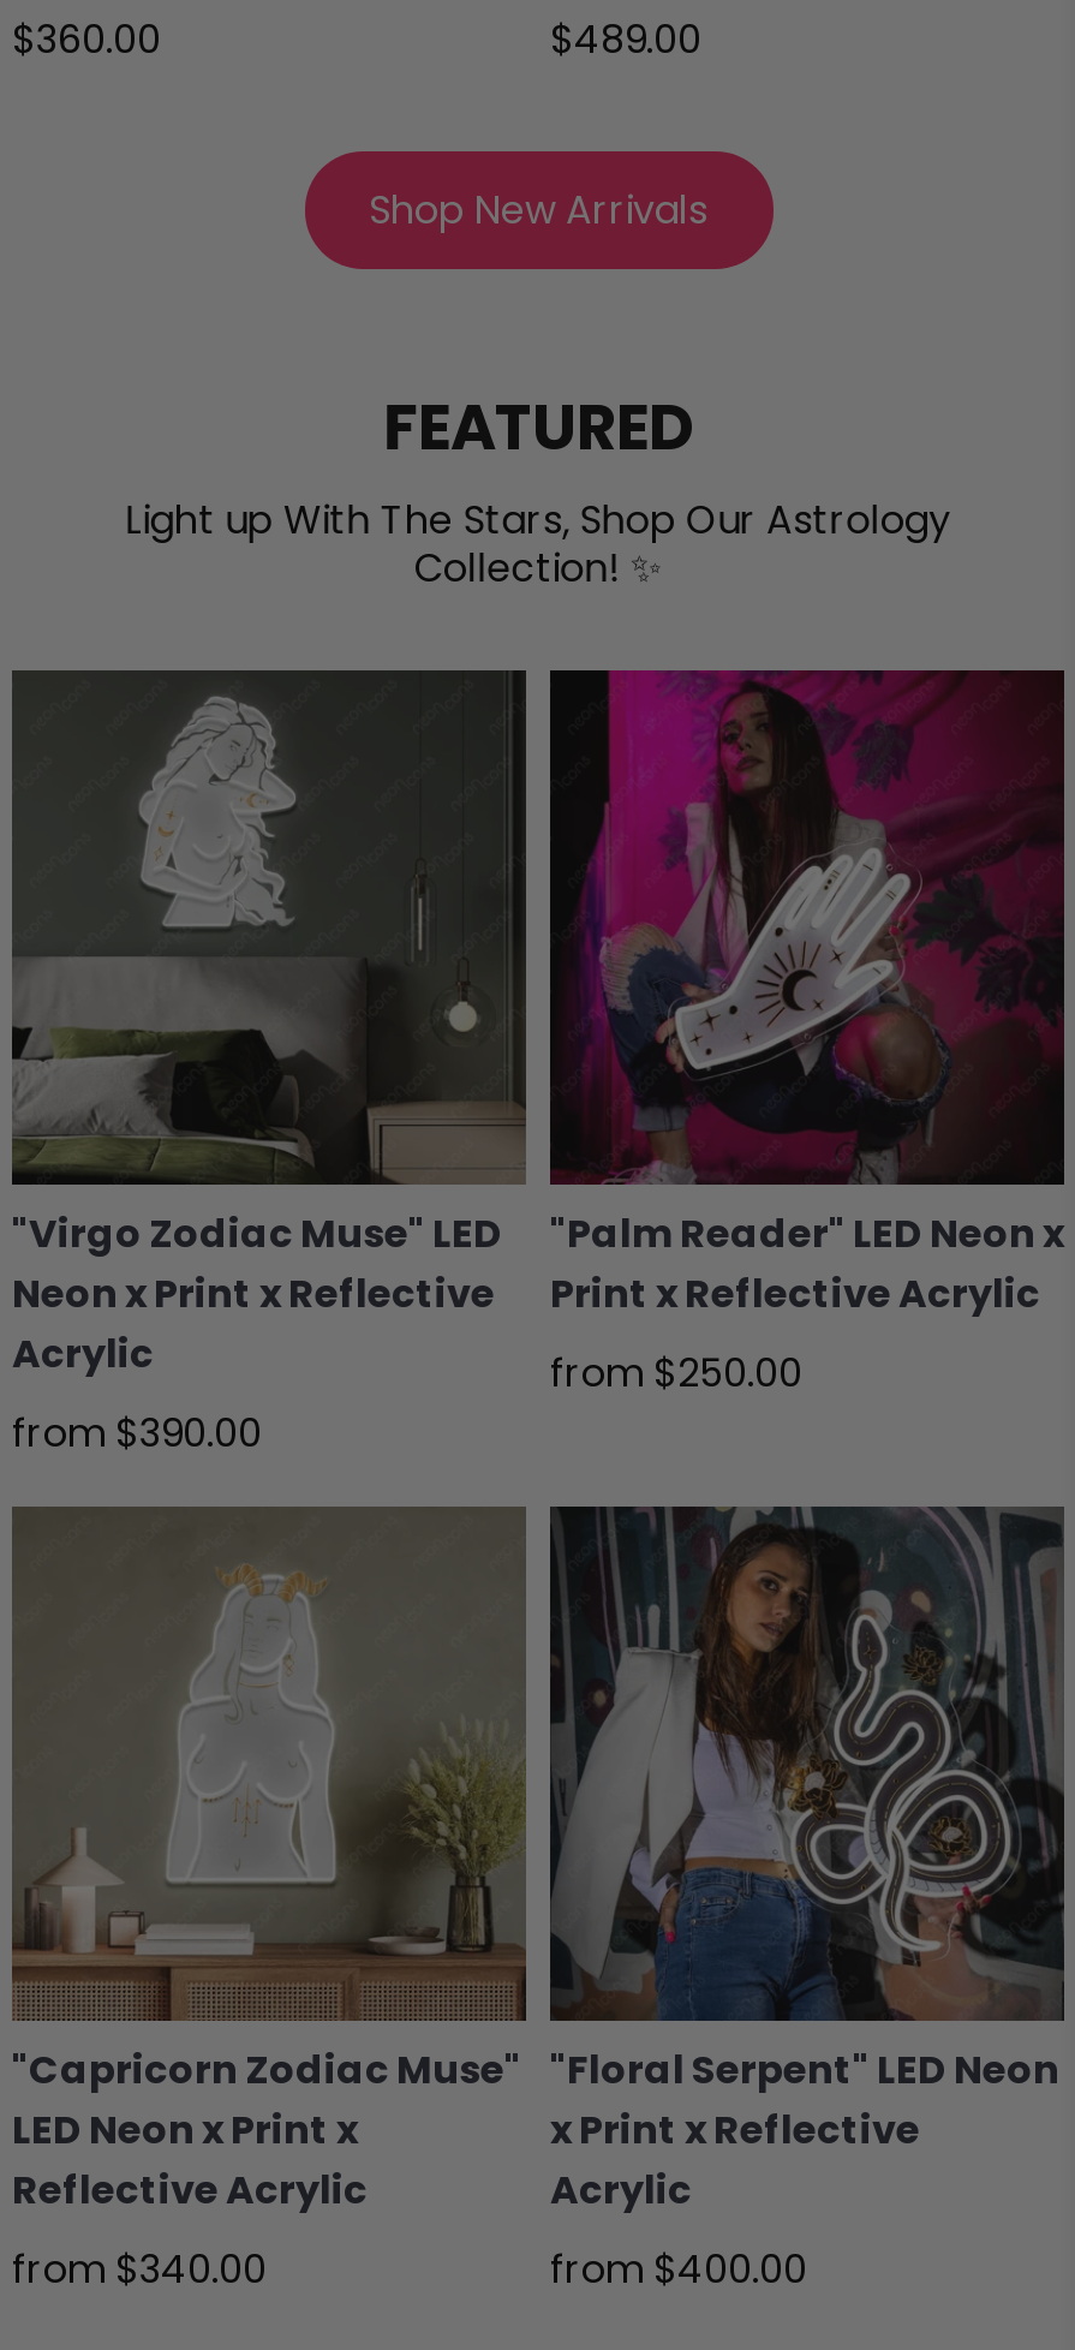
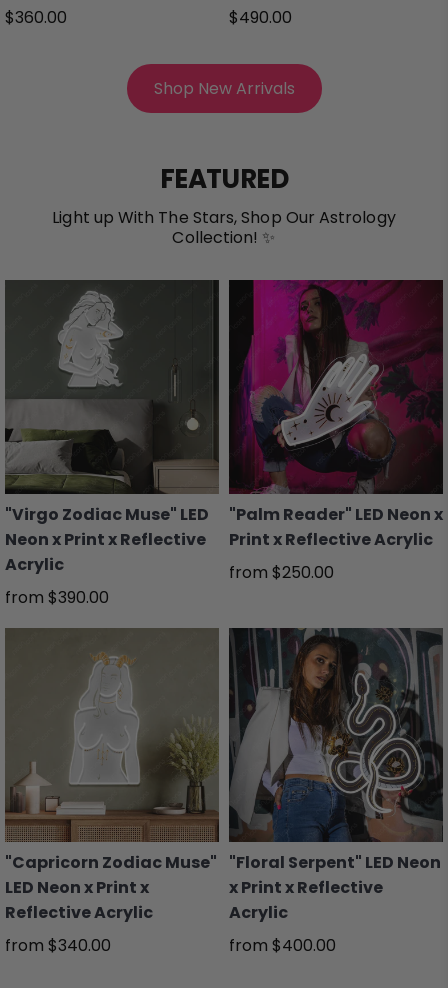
[550,12,701,67] $489.00 -> [229,6,292,29] $490.00

